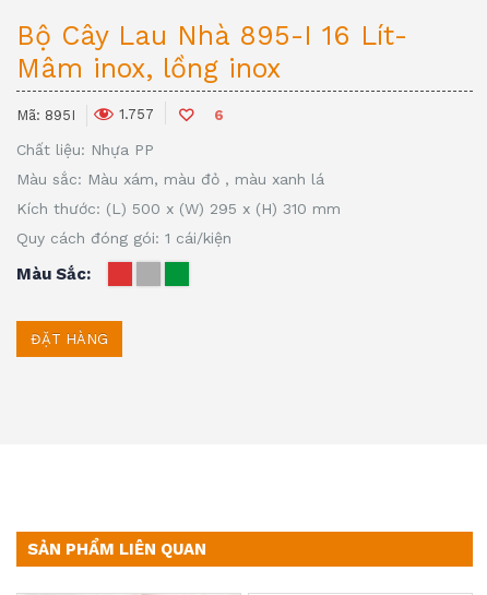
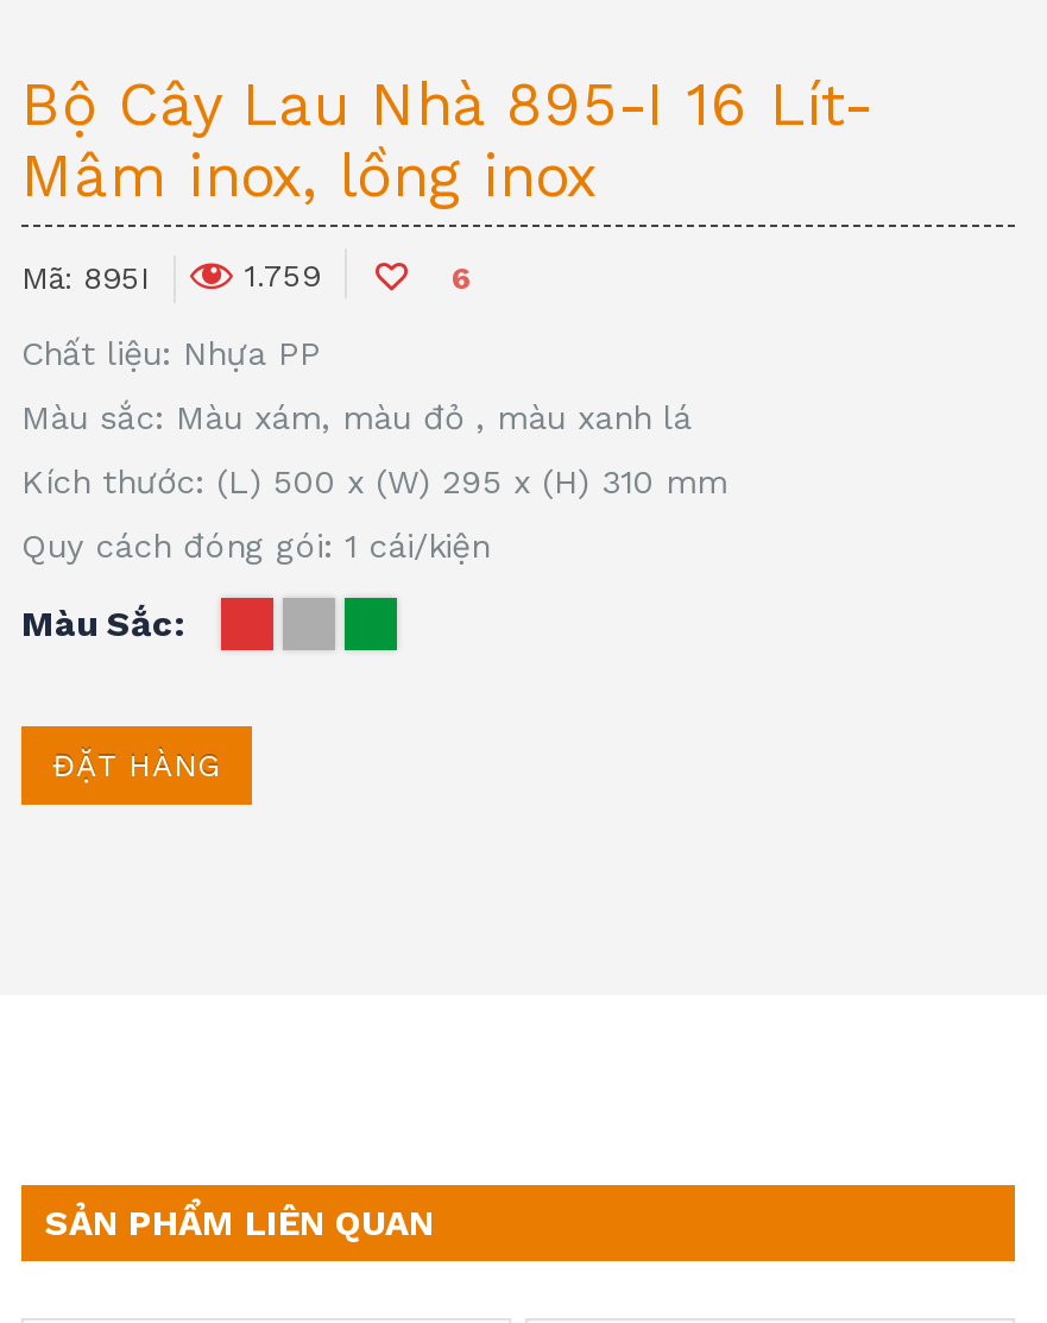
[119,106,154,122] 1.757 -> [245,257,321,293] 1.759

